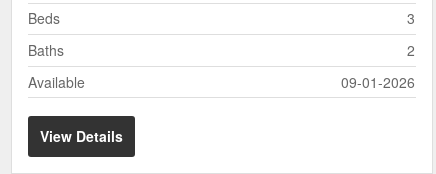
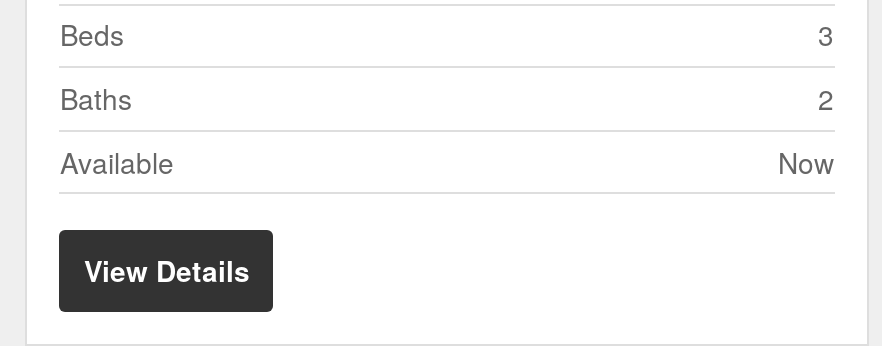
[341,72,415,92] 09-01-2026 -> [778,141,834,181] Now

